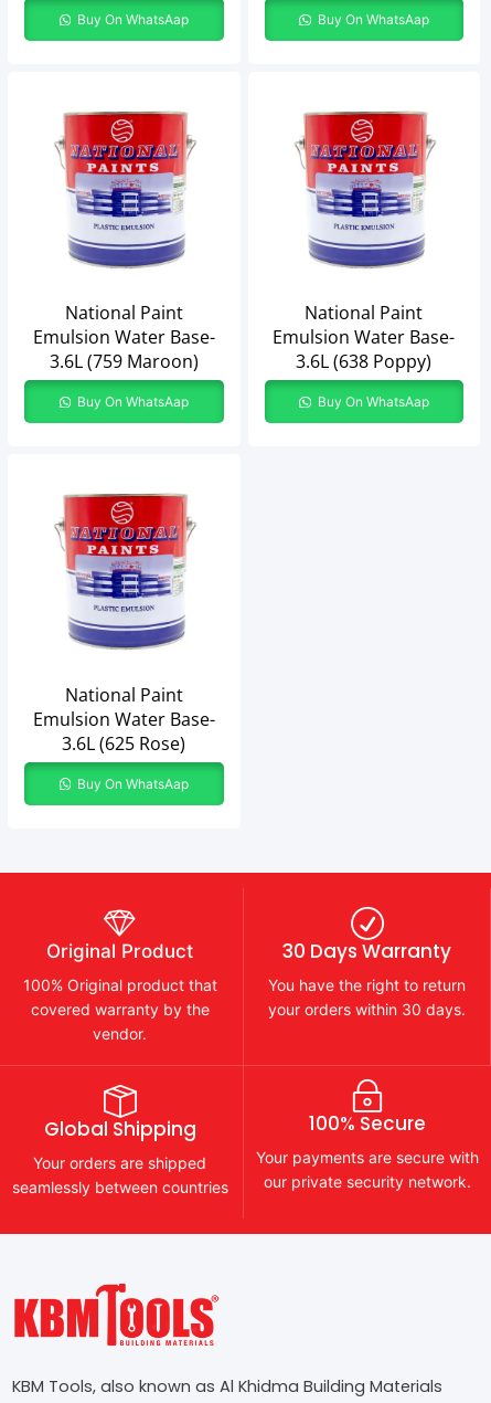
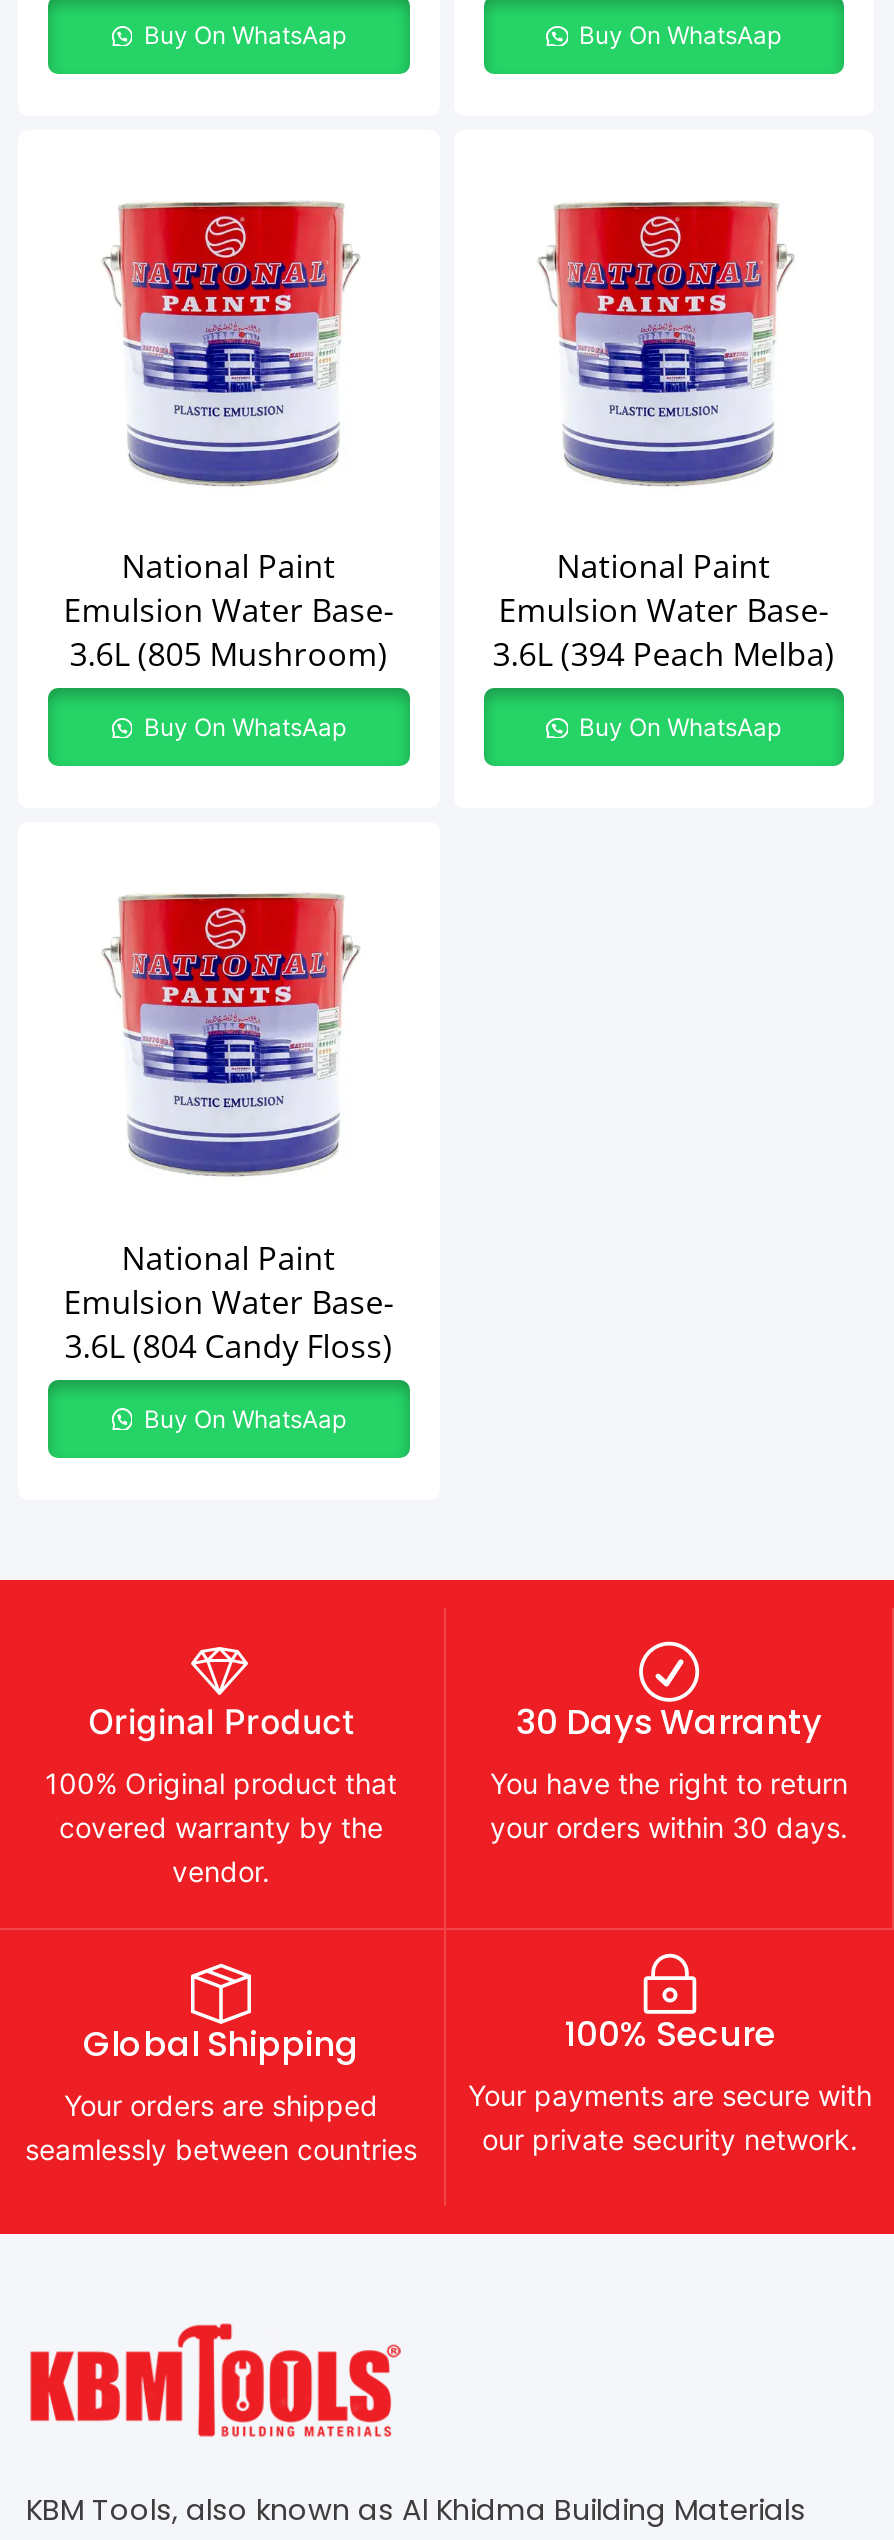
[49,349,198,373] 3.6L (759 Maroon) -> [70,632,388,676] 3.6L (805 Mushroom)
[296,349,432,373] 3.6L (638 Poppy) -> [492,632,834,676] 3.6L (394 Peach Melba)
[62,731,186,755] 3.6L (625 Rose) -> [64,1323,392,1367] 3.6L (804 Candy Floss)

